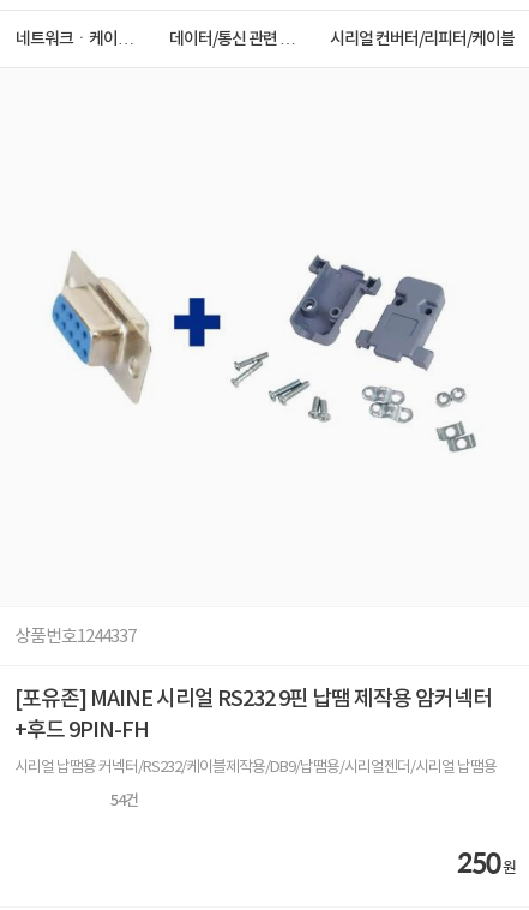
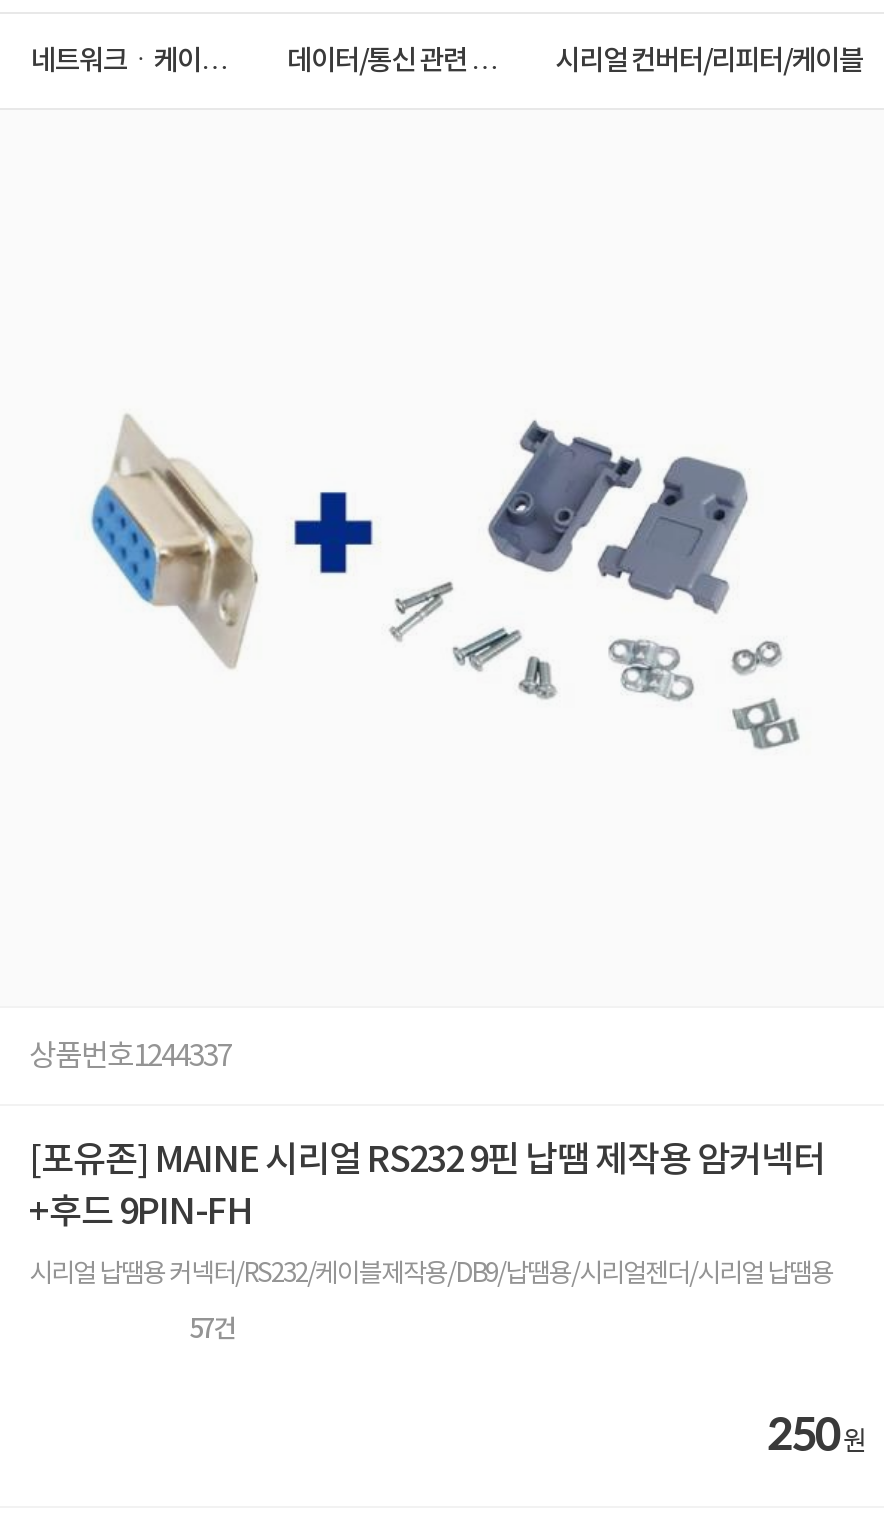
[110,791,138,810] 54건 -> [189,1314,235,1346] 57건

